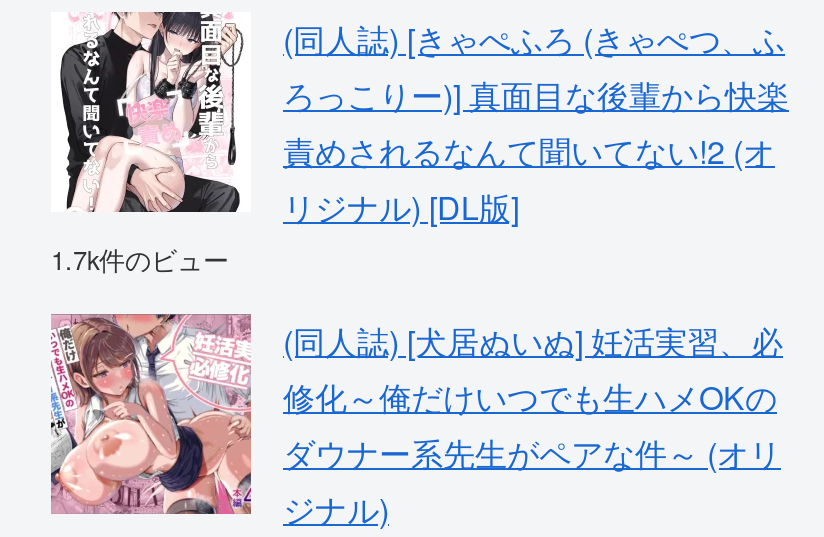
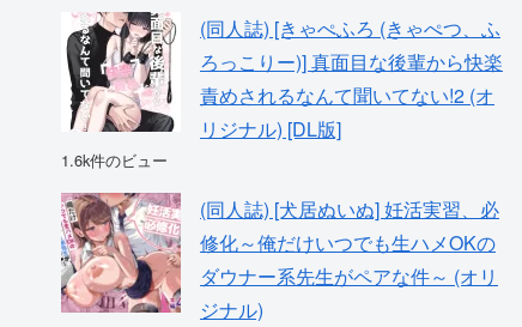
[51,239,229,277] 1.7k件のビュー -> [61,148,168,171] 1.6k件のビュー

